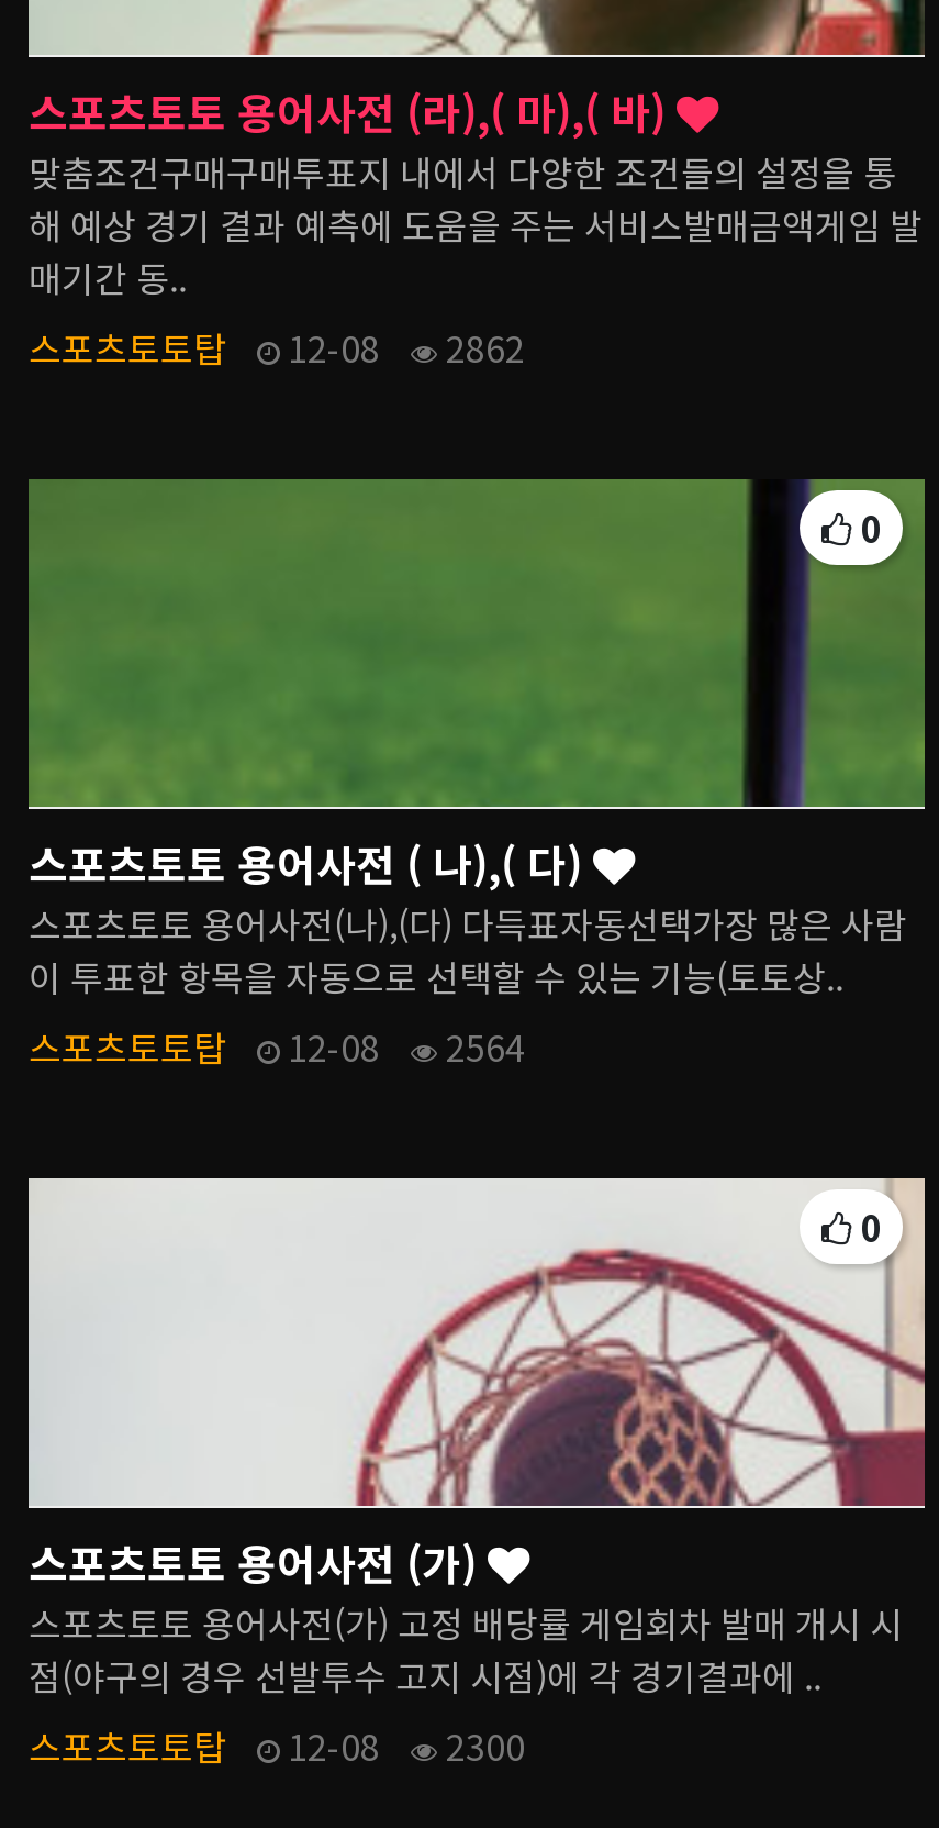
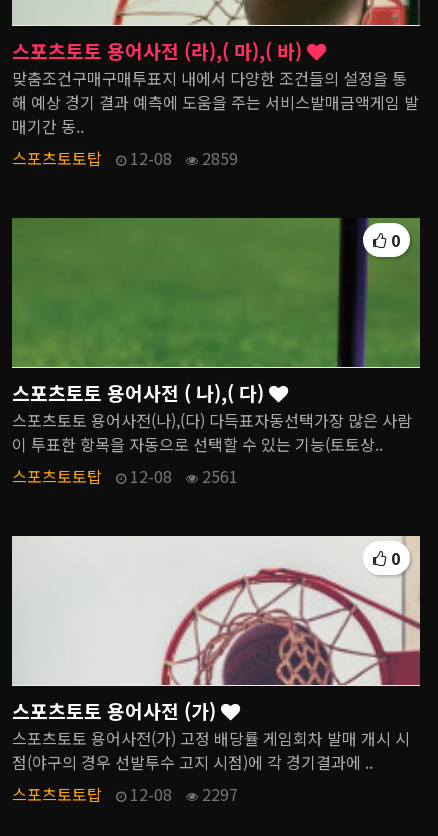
[29,321,525,373] 스포츠토토탑 12-08 2862 -> [12,146,238,170] 스포츠토토탑 12-08 2859
[29,1020,525,1072] 스포츠토토탑 12-08 2564 -> [12,464,238,488] 스포츠토토탑 12-08 2561
[29,1719,525,1772] 스포츠토토탑 12-08 2300 -> [12,782,238,806] 스포츠토토탑 12-08 2297

